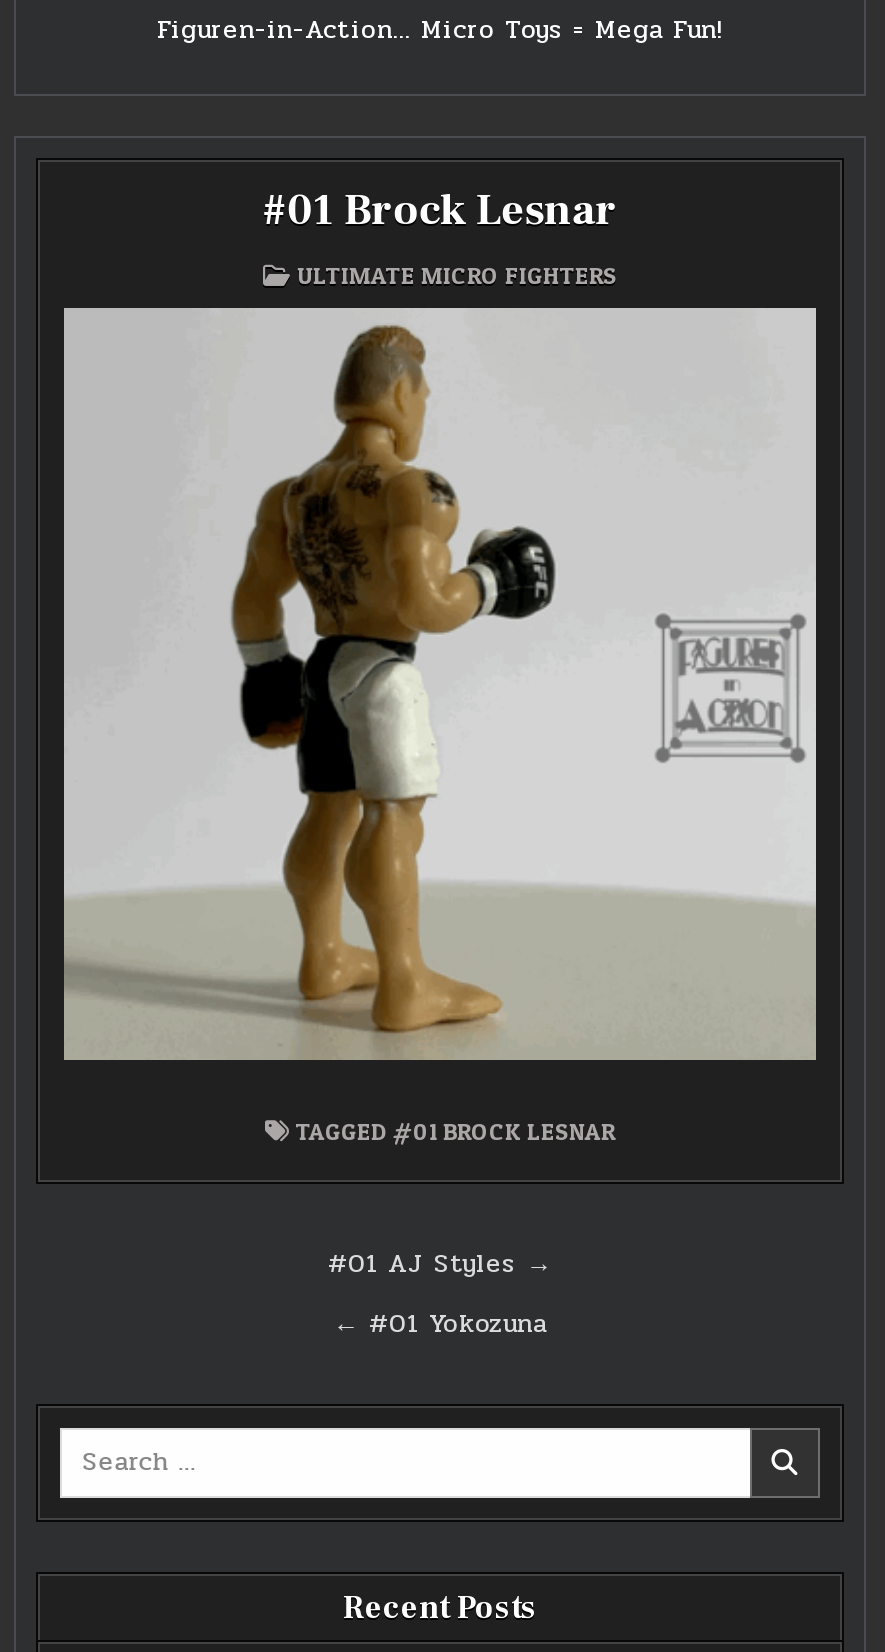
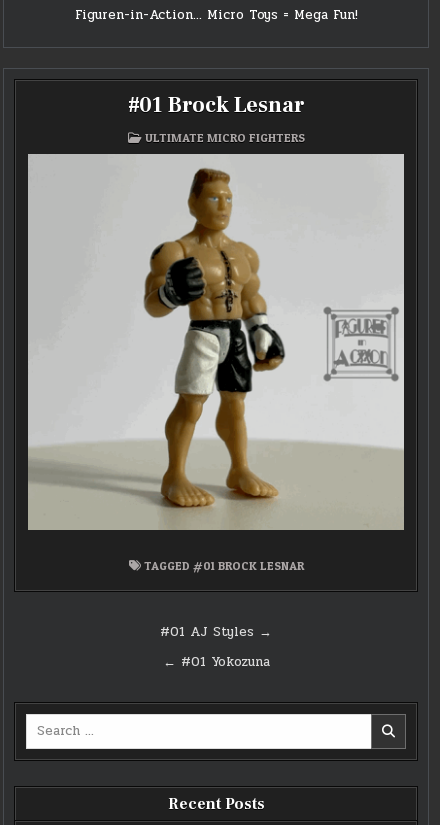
[68,324,578,1048] [image] -> [29,163,286,523] [image]

